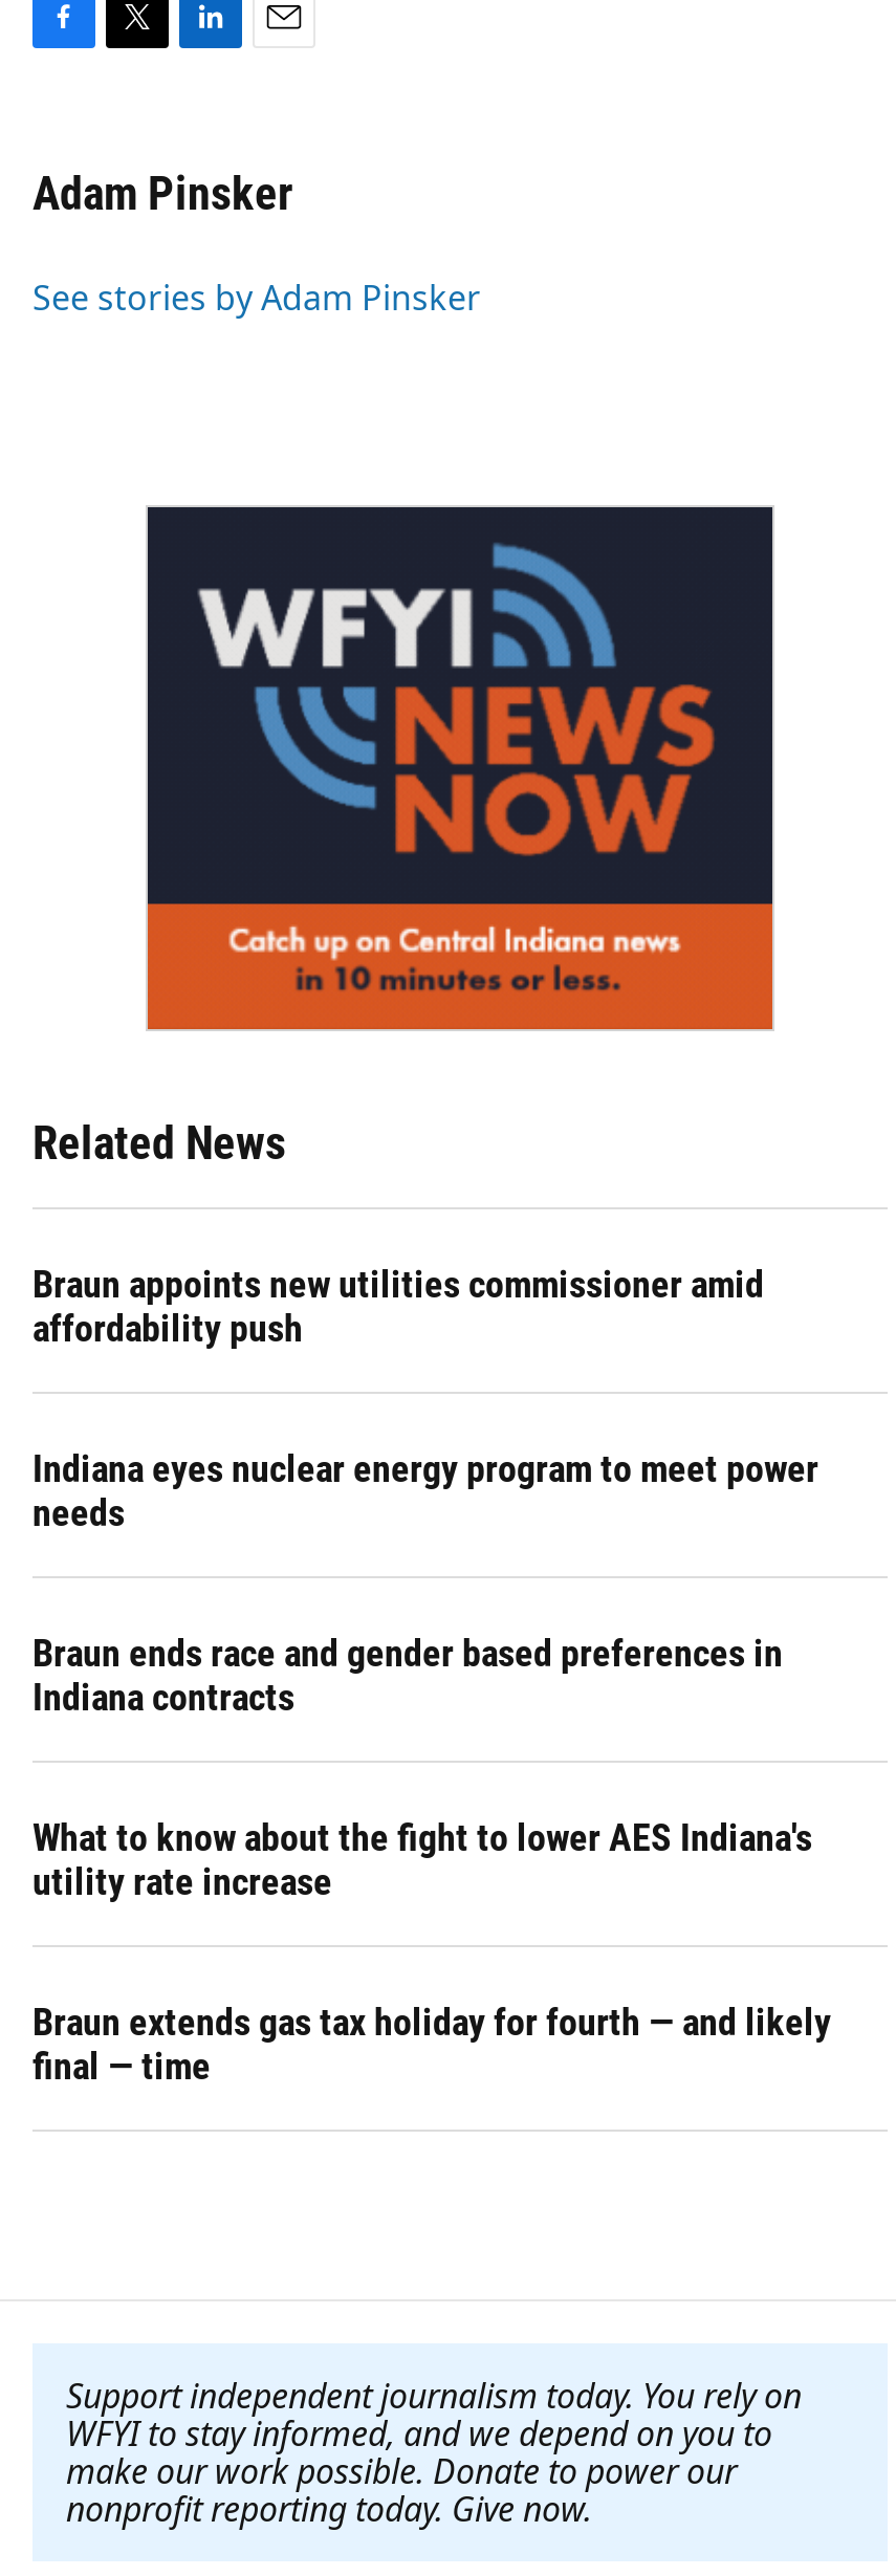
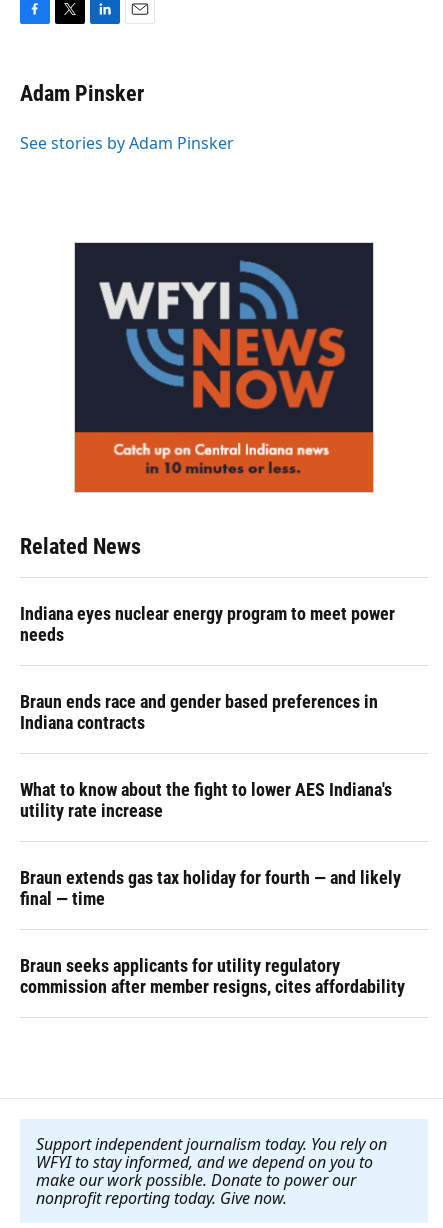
[32,1261,764,1349] Braun appoints new utilities commissioner amid | affordability push -> none
moved [32,1445,831,2087] -> [20,603,401,909]: Indiana eyes nuclear energy program to meet power | needs | Braun ends race and gender based preferences in | Indiana contracts | What to know about the fight to lower AES Indiana's | utility rate increase | Braun extends gas tax holiday for fourth — and likely | final — time
none -> [20,955,405,997] Braun seeks applicants for utility regulatory | commission after member resigns, cites affordability

